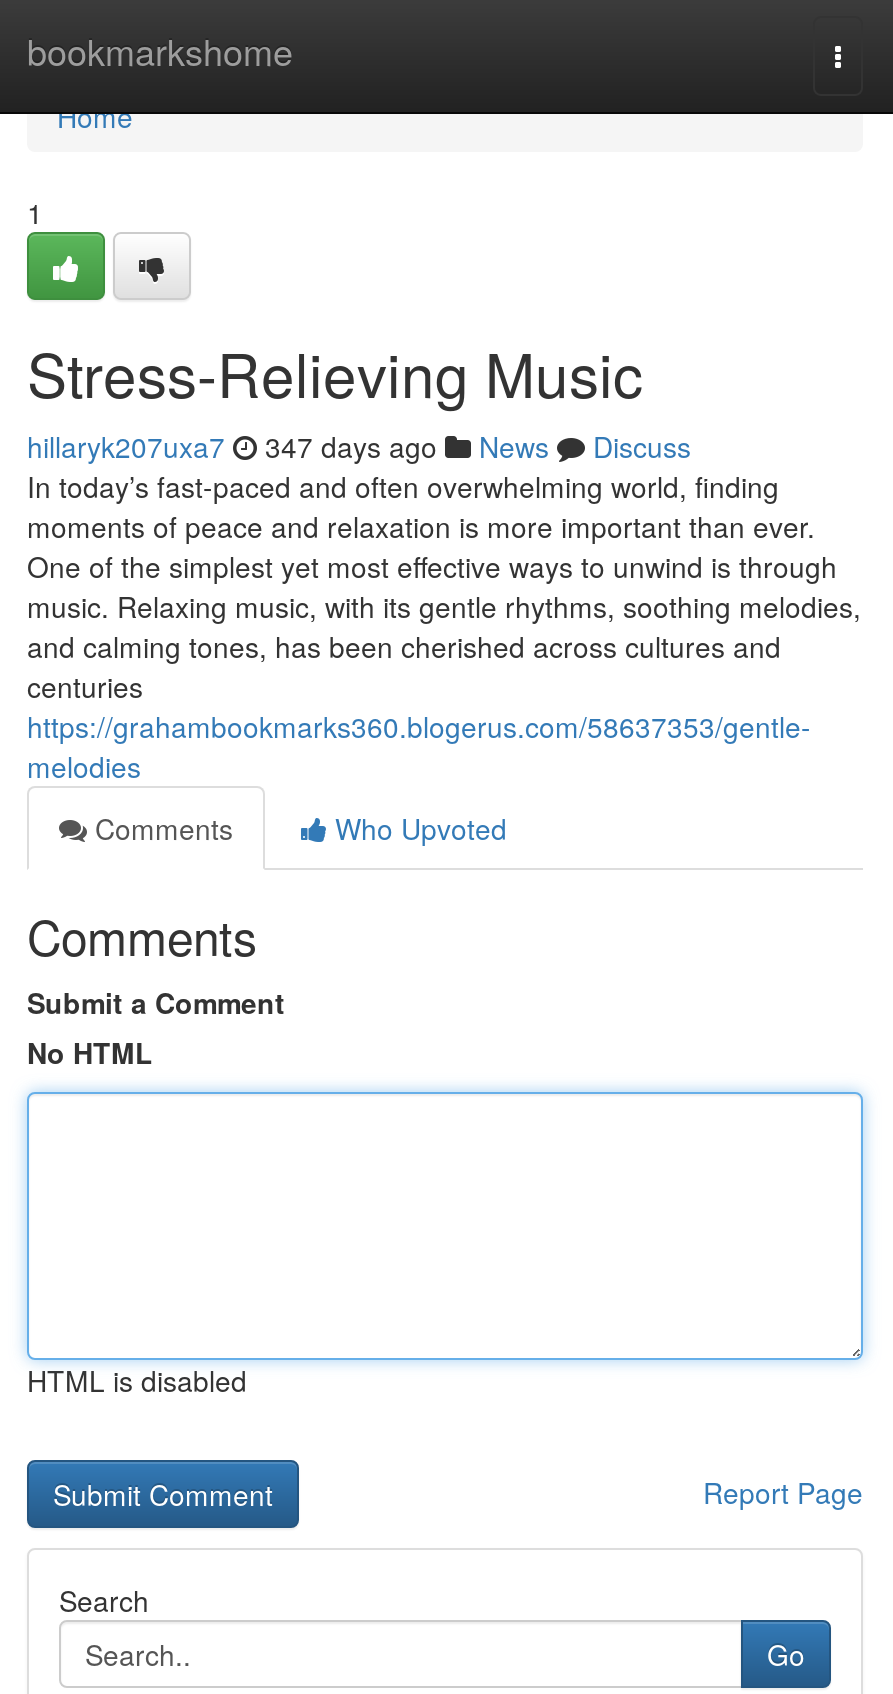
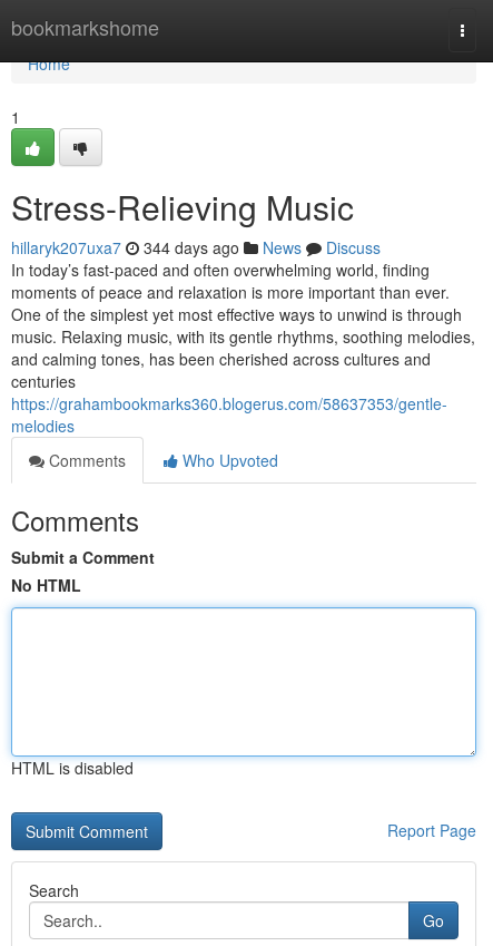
[27,426,691,466] hillaryk207uxa7 347 days ago News Discuss -> [11,236,381,259] hillaryk207uxa7 344 days ago News Discuss

